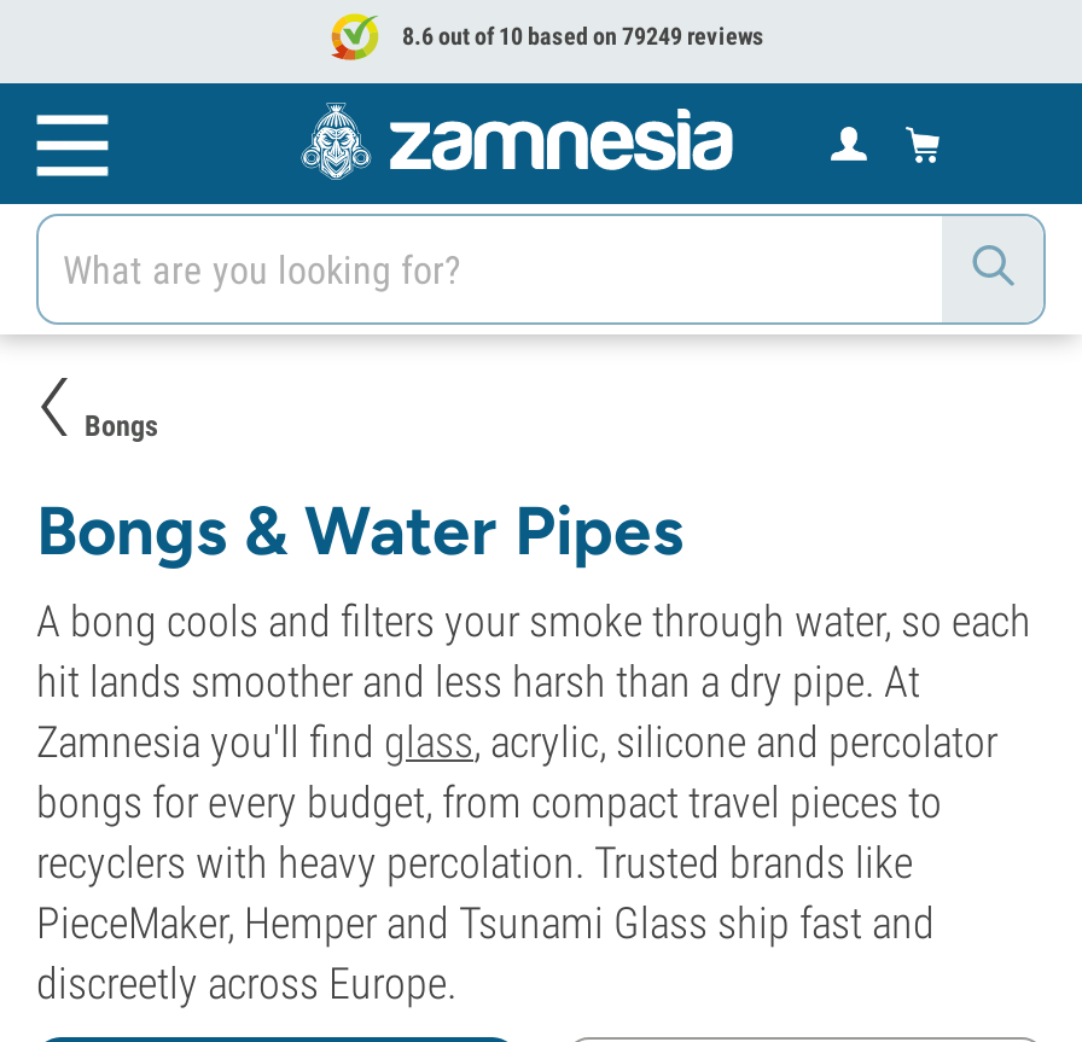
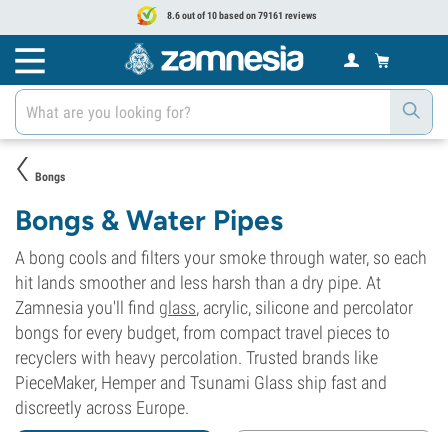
[397,23,764,49] 8.6 out of 10 based on 79249 reviews -> [164,10,316,21] 8.6 out of 10 based on 79161 reviews

